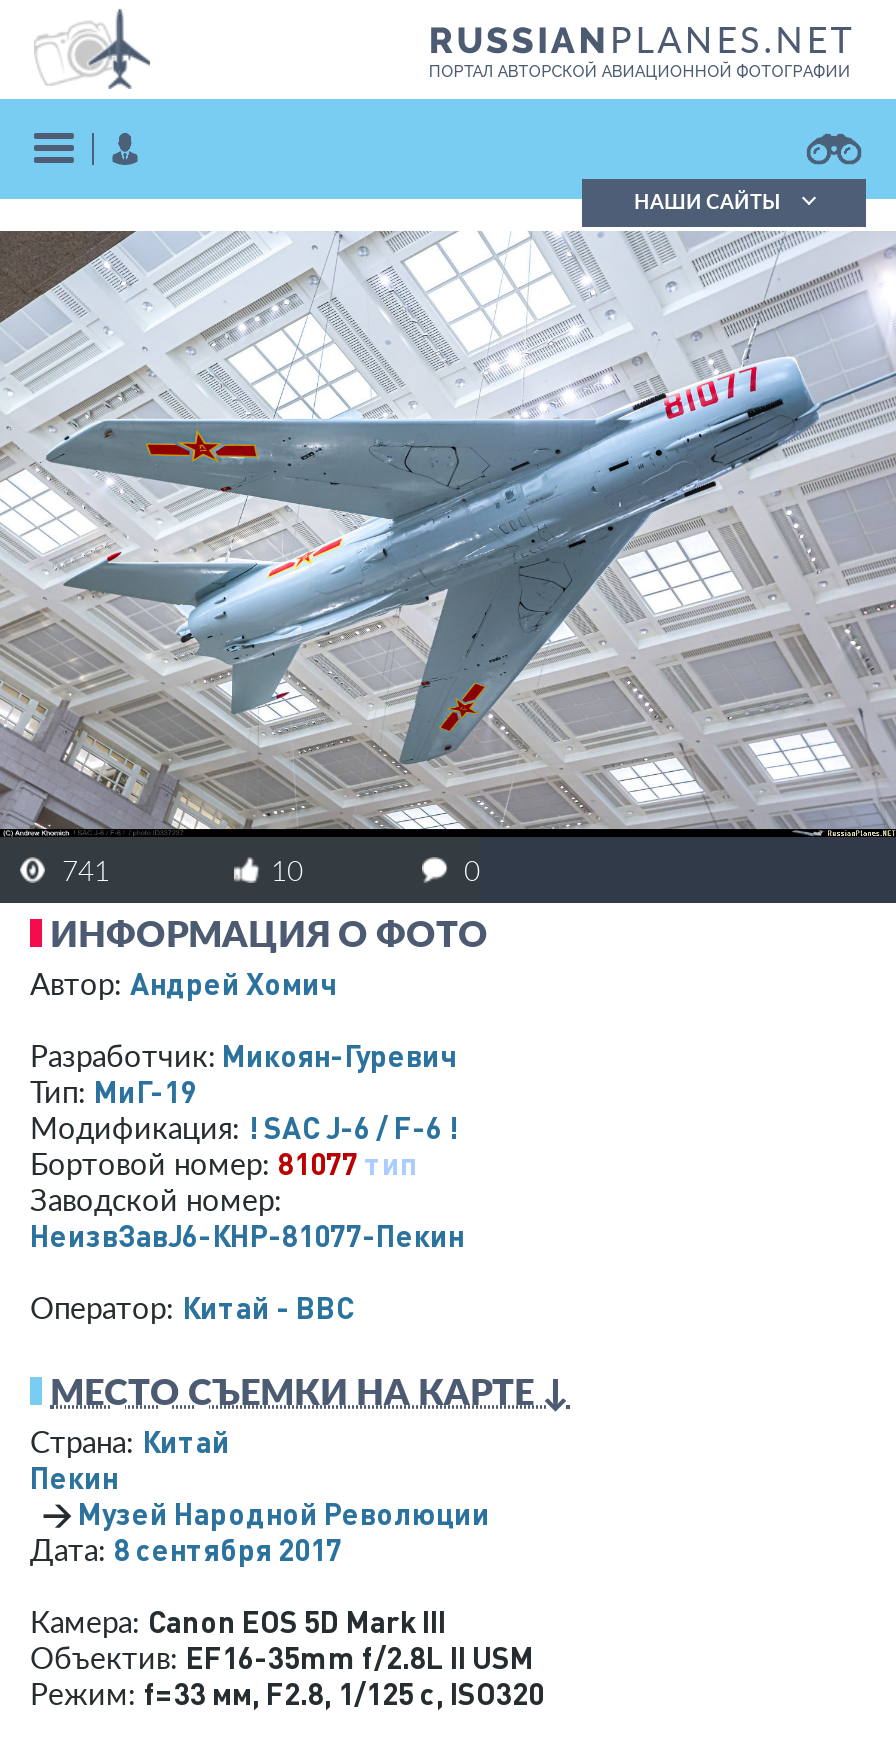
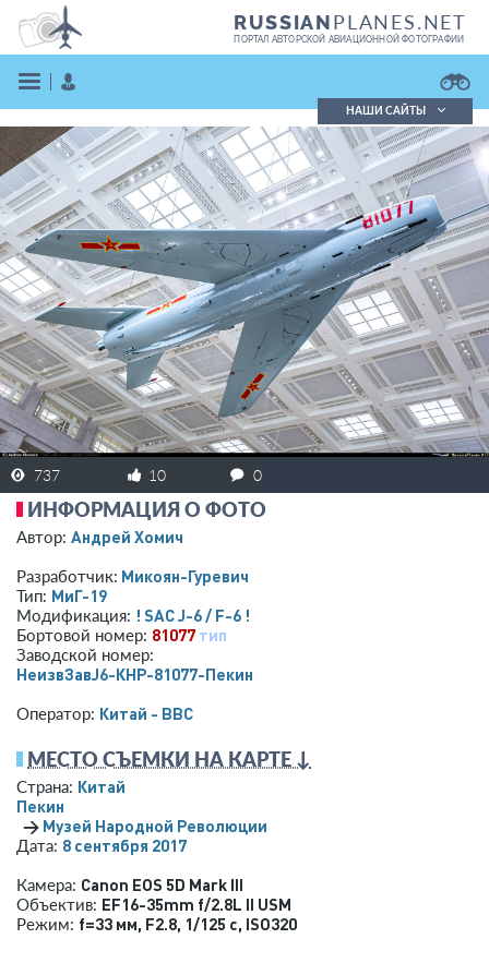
[46,852,110,886] 741 -> [25,465,60,484] 737

